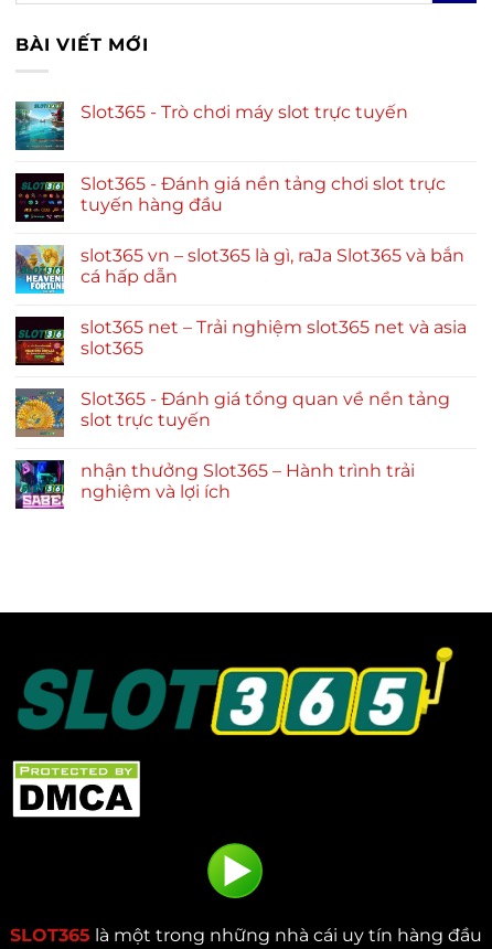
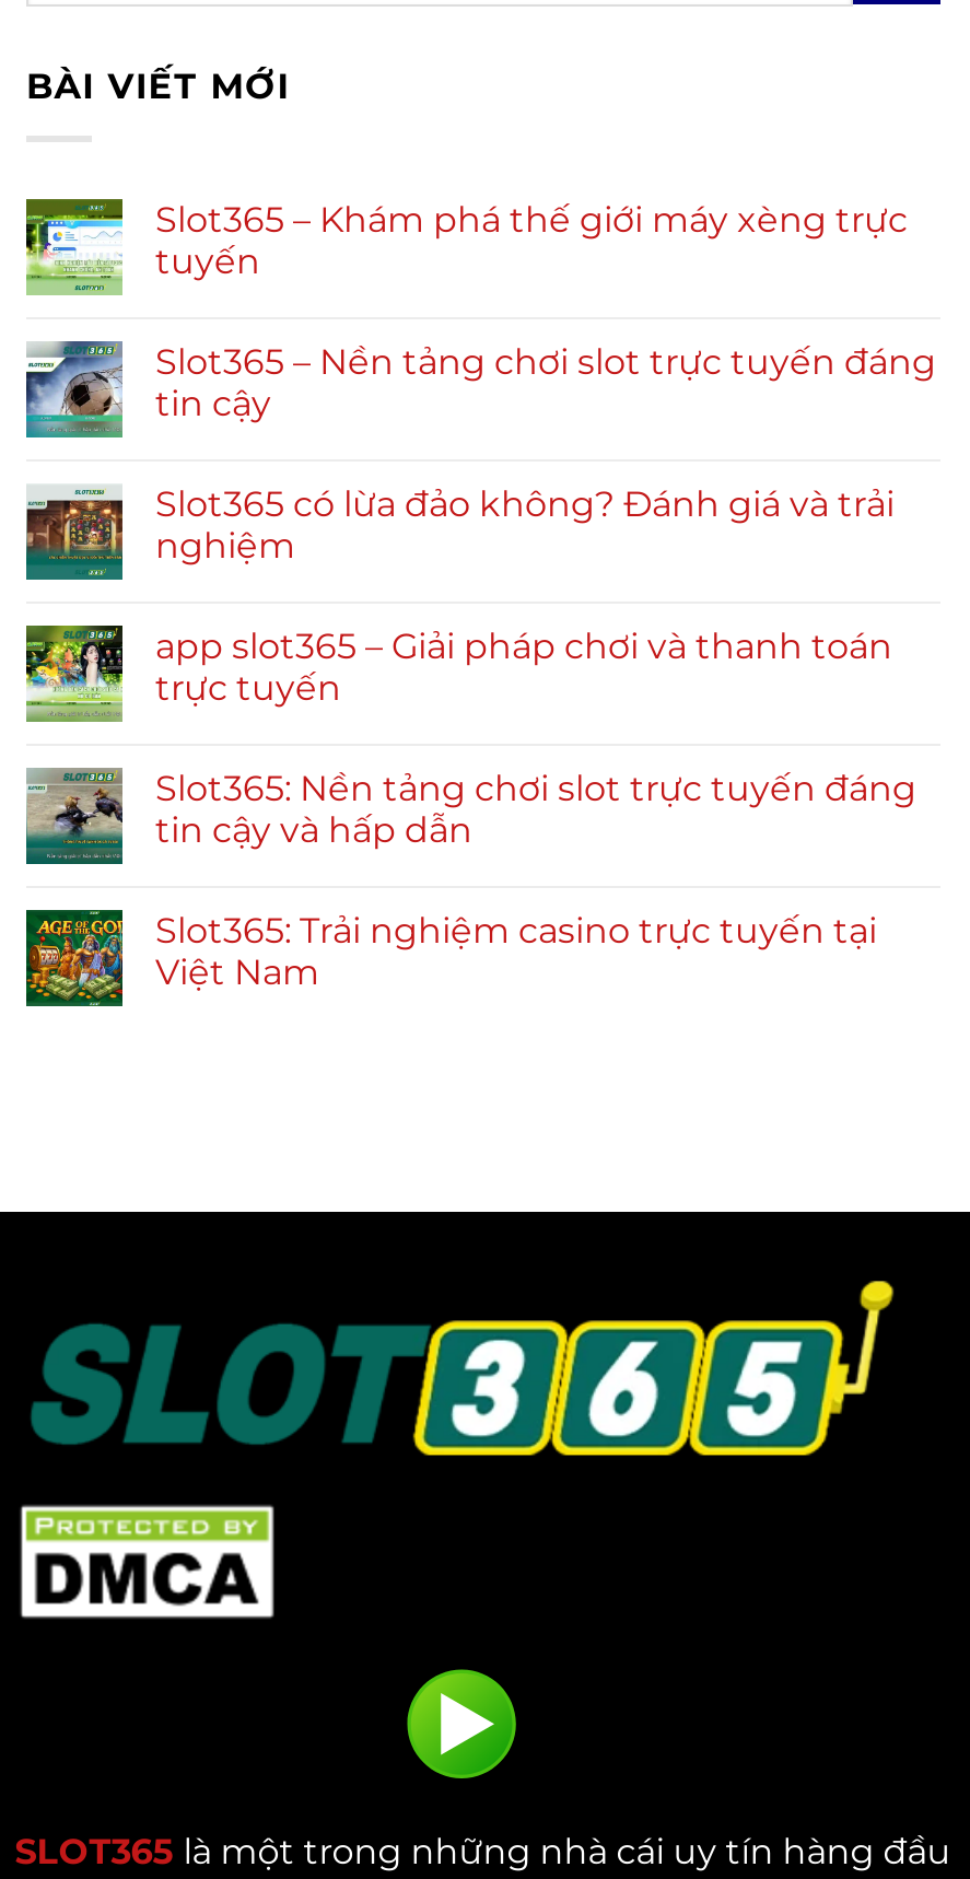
[14,100,408,151] [image] | Slot365 - Trò chơi máy slot trực tuyến -> [24,197,908,295] [image] | Slot365 – Khám phá thế giới máy xèng trực | tuyến
[14,172,446,223] [image] | Slot365 - Đánh giá nền tảng chơi slot trực | tuyến hàng đầu -> [24,339,936,440] [image] | Slot365 – Nền tảng chơi slot trực tuyến đáng | tin cậy
[14,245,464,295] [image] | slot365 vn – slot365 là gì, raJa Slot365 và bắn | cá hấp dẫn -> [24,484,895,582] [image] | Slot365 có lừa đảo không? Đánh giá và trải | nghiệm
[14,316,467,366] [image] | slot365 net – Trải nghiệm slot365 net và asia | slot365 -> [24,623,892,724] [image] | app slot365 – Giải pháp chơi và thanh toán | trực tuyến
[14,388,450,438] [image] | Slot365 - Đánh giá tổng quan về nền tảng | slot trực tuyến -> [24,768,916,866] [image] | Slot365: Nền tảng chơi slot trực tuyến đáng | tin cậy và hấp dẫn
[14,460,415,510] [image] | nhận thưởng Slot365 – Hành trình trải | nghiệm và lợi ích -> [24,910,877,1008] [image] | Slot365: Trải nghiệm casino trực tuyến tại | Việt Nam

